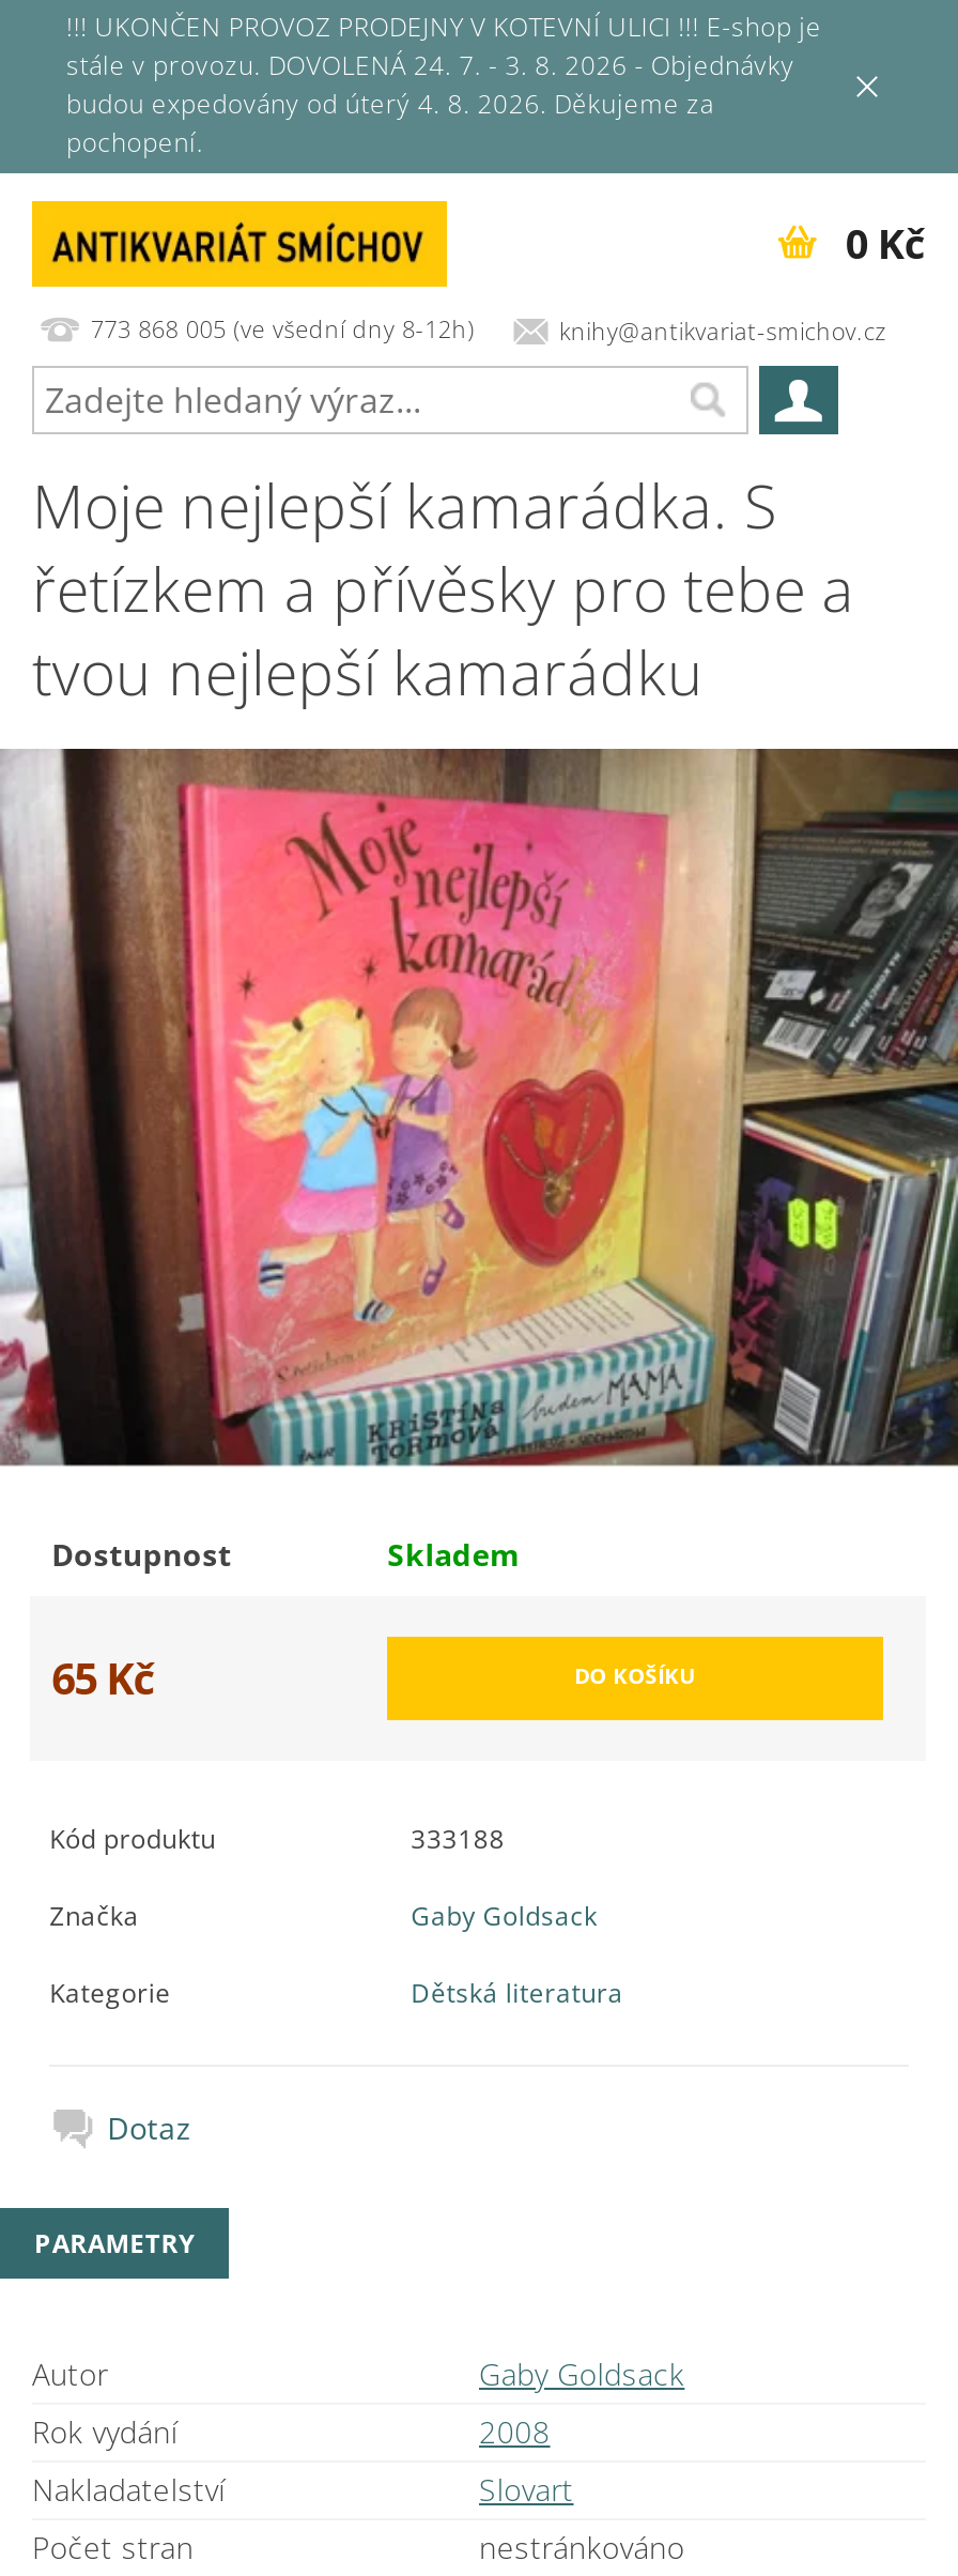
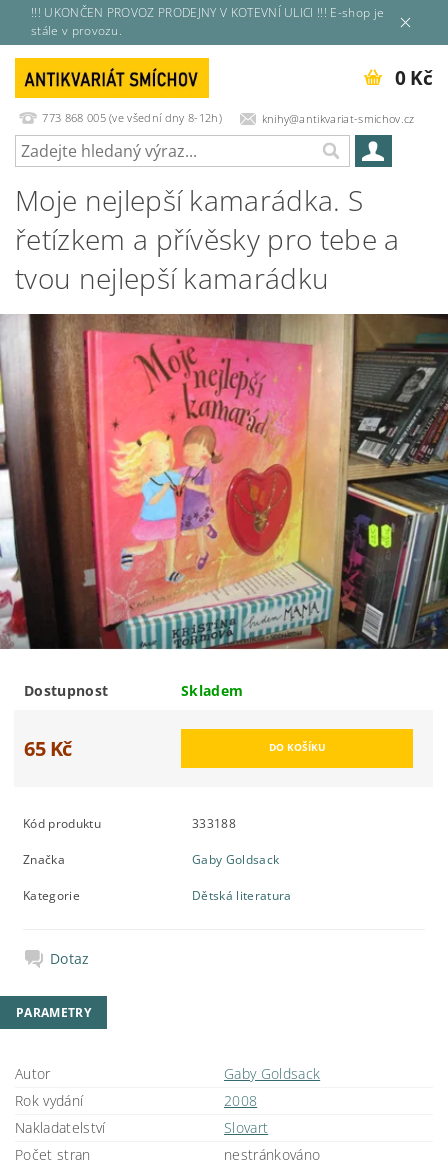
[66,48,795,161] stále v provozu. DOVOLENÁ 24. 7. - 3. 8. 2026 - Objednávky | budou expedovány od úterý 4. 8. 2026. Děkujeme za | pochopení. -> [31,22,122,39] stále v provozu.

